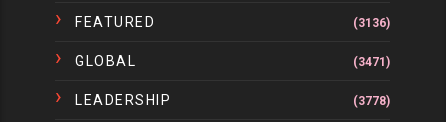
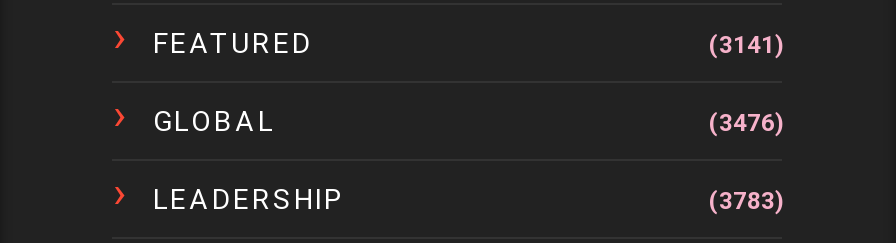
[353,16,390,30] (3136) -> [709,32,783,60] (3141)
[353,55,390,69] (3471) -> [709,110,783,138] (3476)
[353,94,390,108] (3778) -> [709,188,783,216] (3783)

